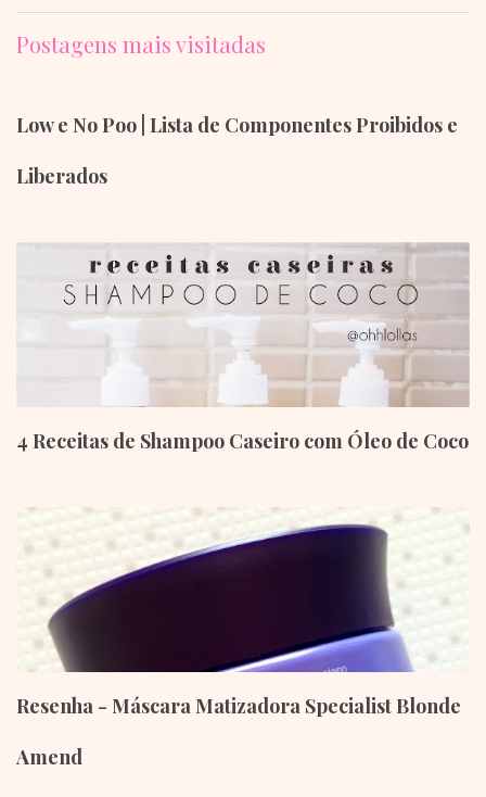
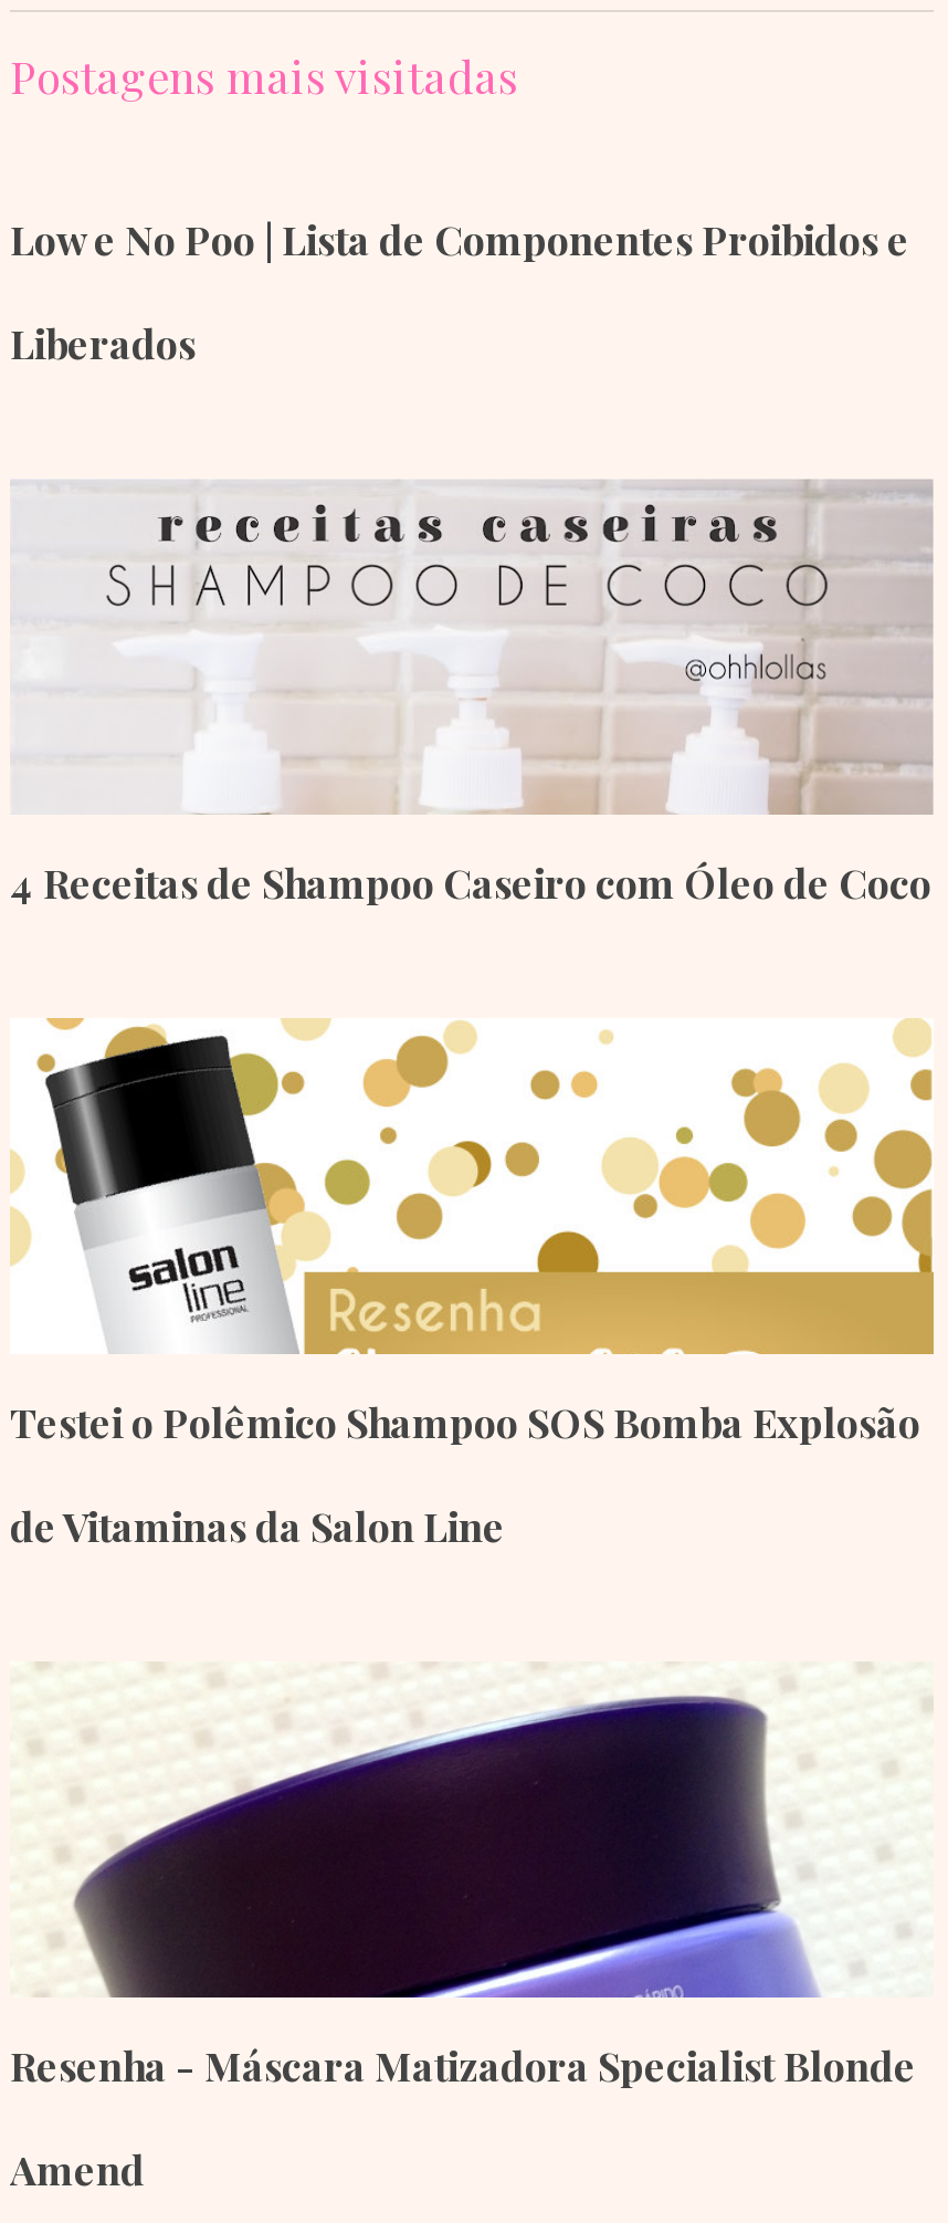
none -> [10,1016,934,1554] [image] | Testei o Polêmico Shampoo SOS Bomba Explosão | de Vitaminas da Salon Line

